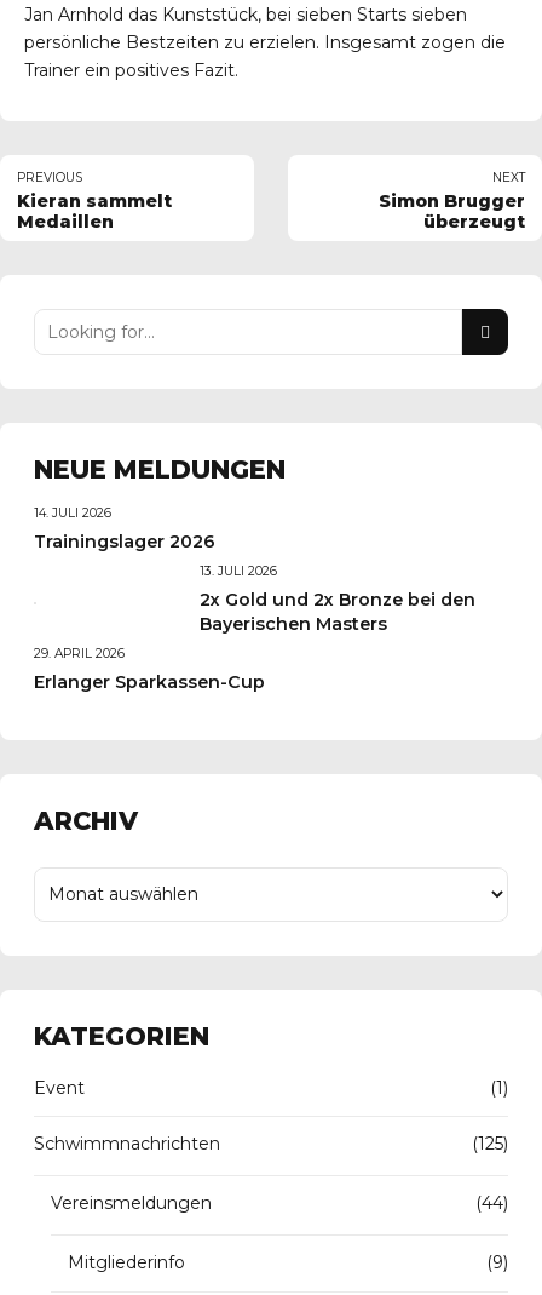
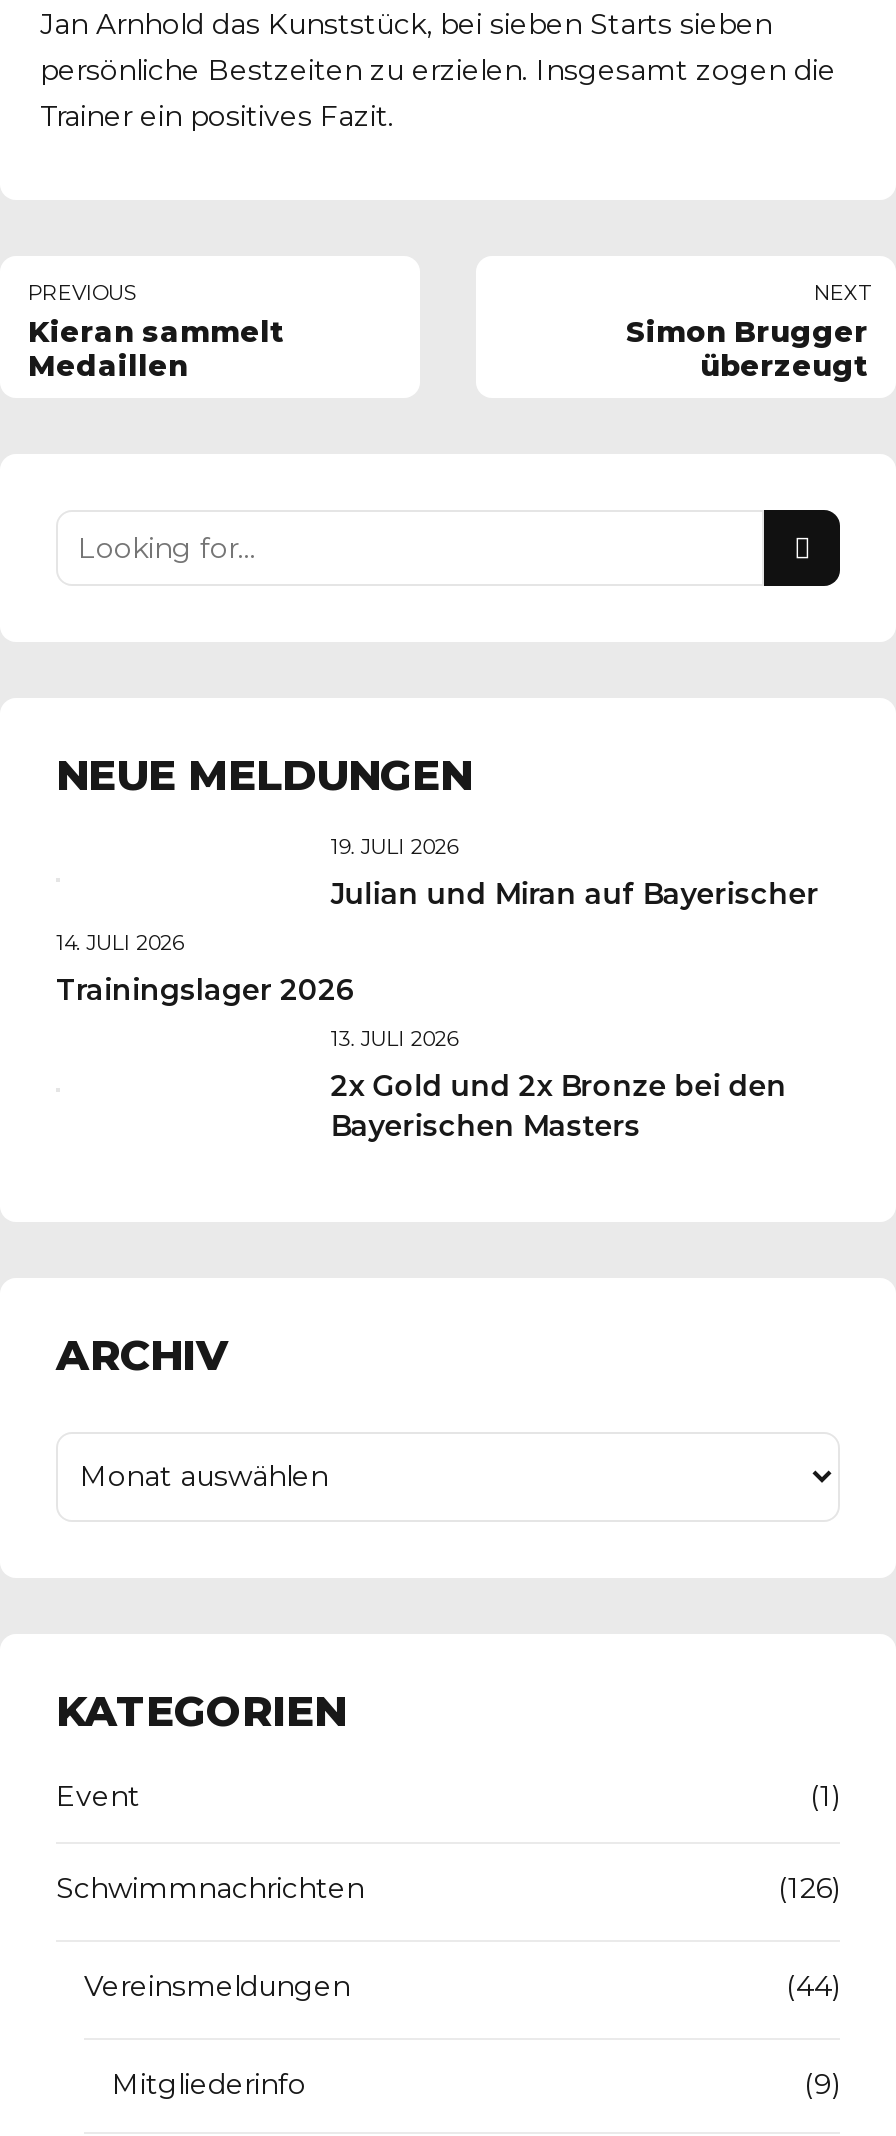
none -> [330,835,818,912] 19. JULI 2026 | Julian und Miran auf Bayerischer
moved [34,506,476,635] -> [56,930,786,1144]: 14. JULI 2026 | Trainingslager 2026 | 13. JULI 2026 | 2x Gold und 2x Bronze bei den | Bayerischen Masters
[34,646,265,693] 29. APRIL 2026 | Erlanger Sparkassen-Cup -> none
[472,1133,508,1154] (125) -> [778,1870,840,1906] (126)

